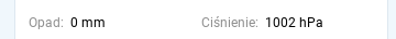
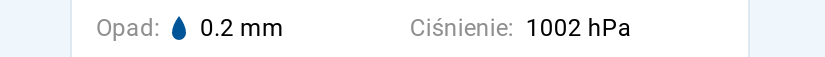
[29,15,106,30] Opad: 0 mm -> [96,14,284,42] Opad: | 0.2 mm

